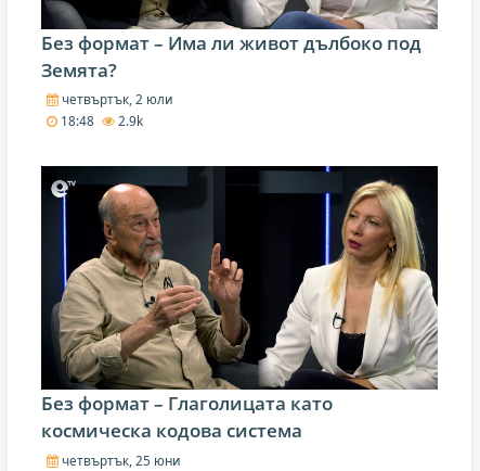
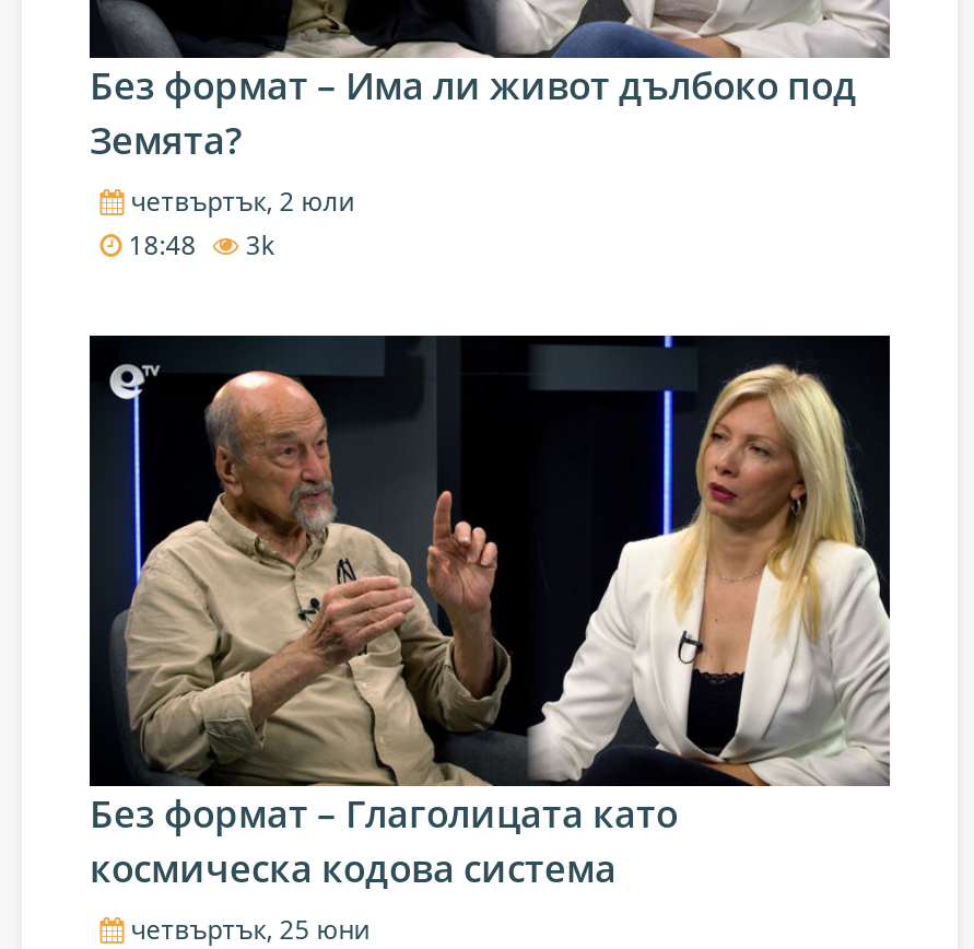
[57,112,143,130] 18:48 2.9k -> [122,226,274,261] 18:48 3k

